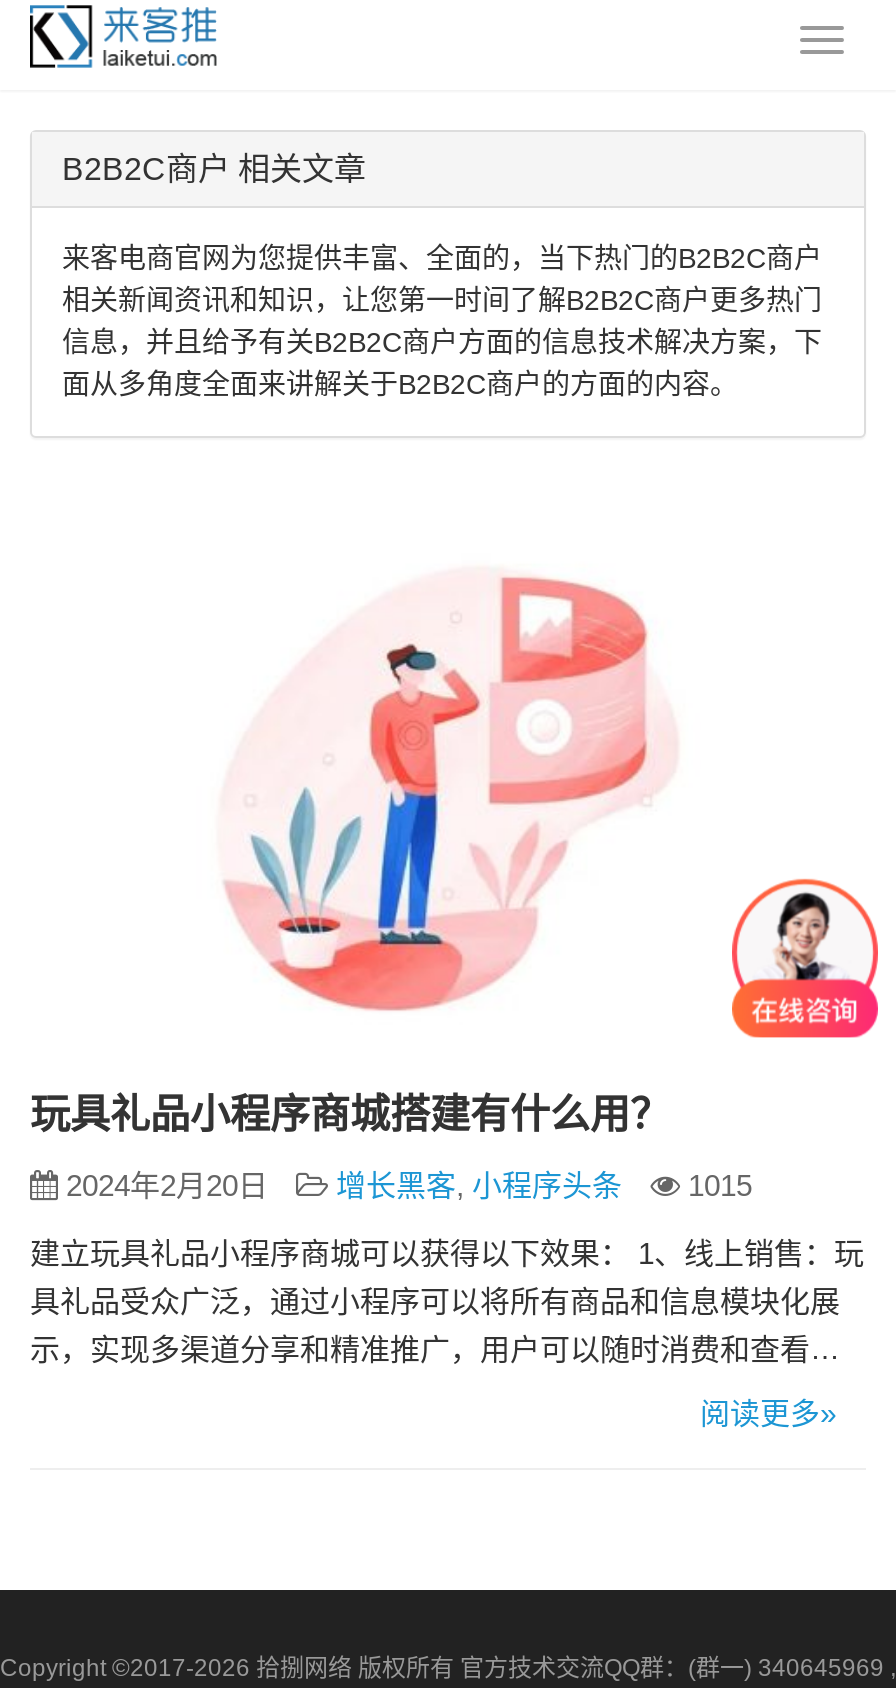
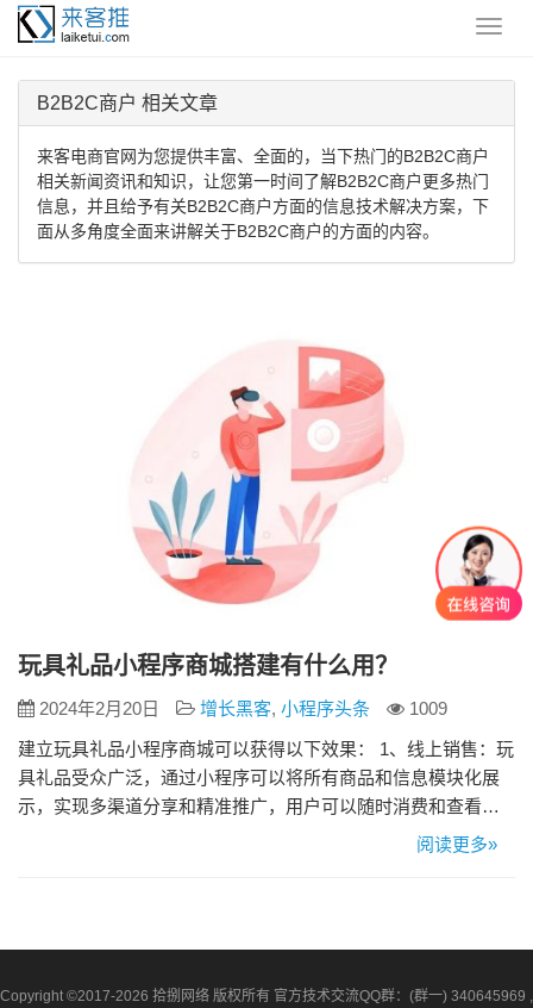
[58,1167,752,1201] 2024年2月20日 增长黑客,小程序头条 1015 -> [35,698,447,718] 2024年2月20日 增长黑客,小程序头条 1009

